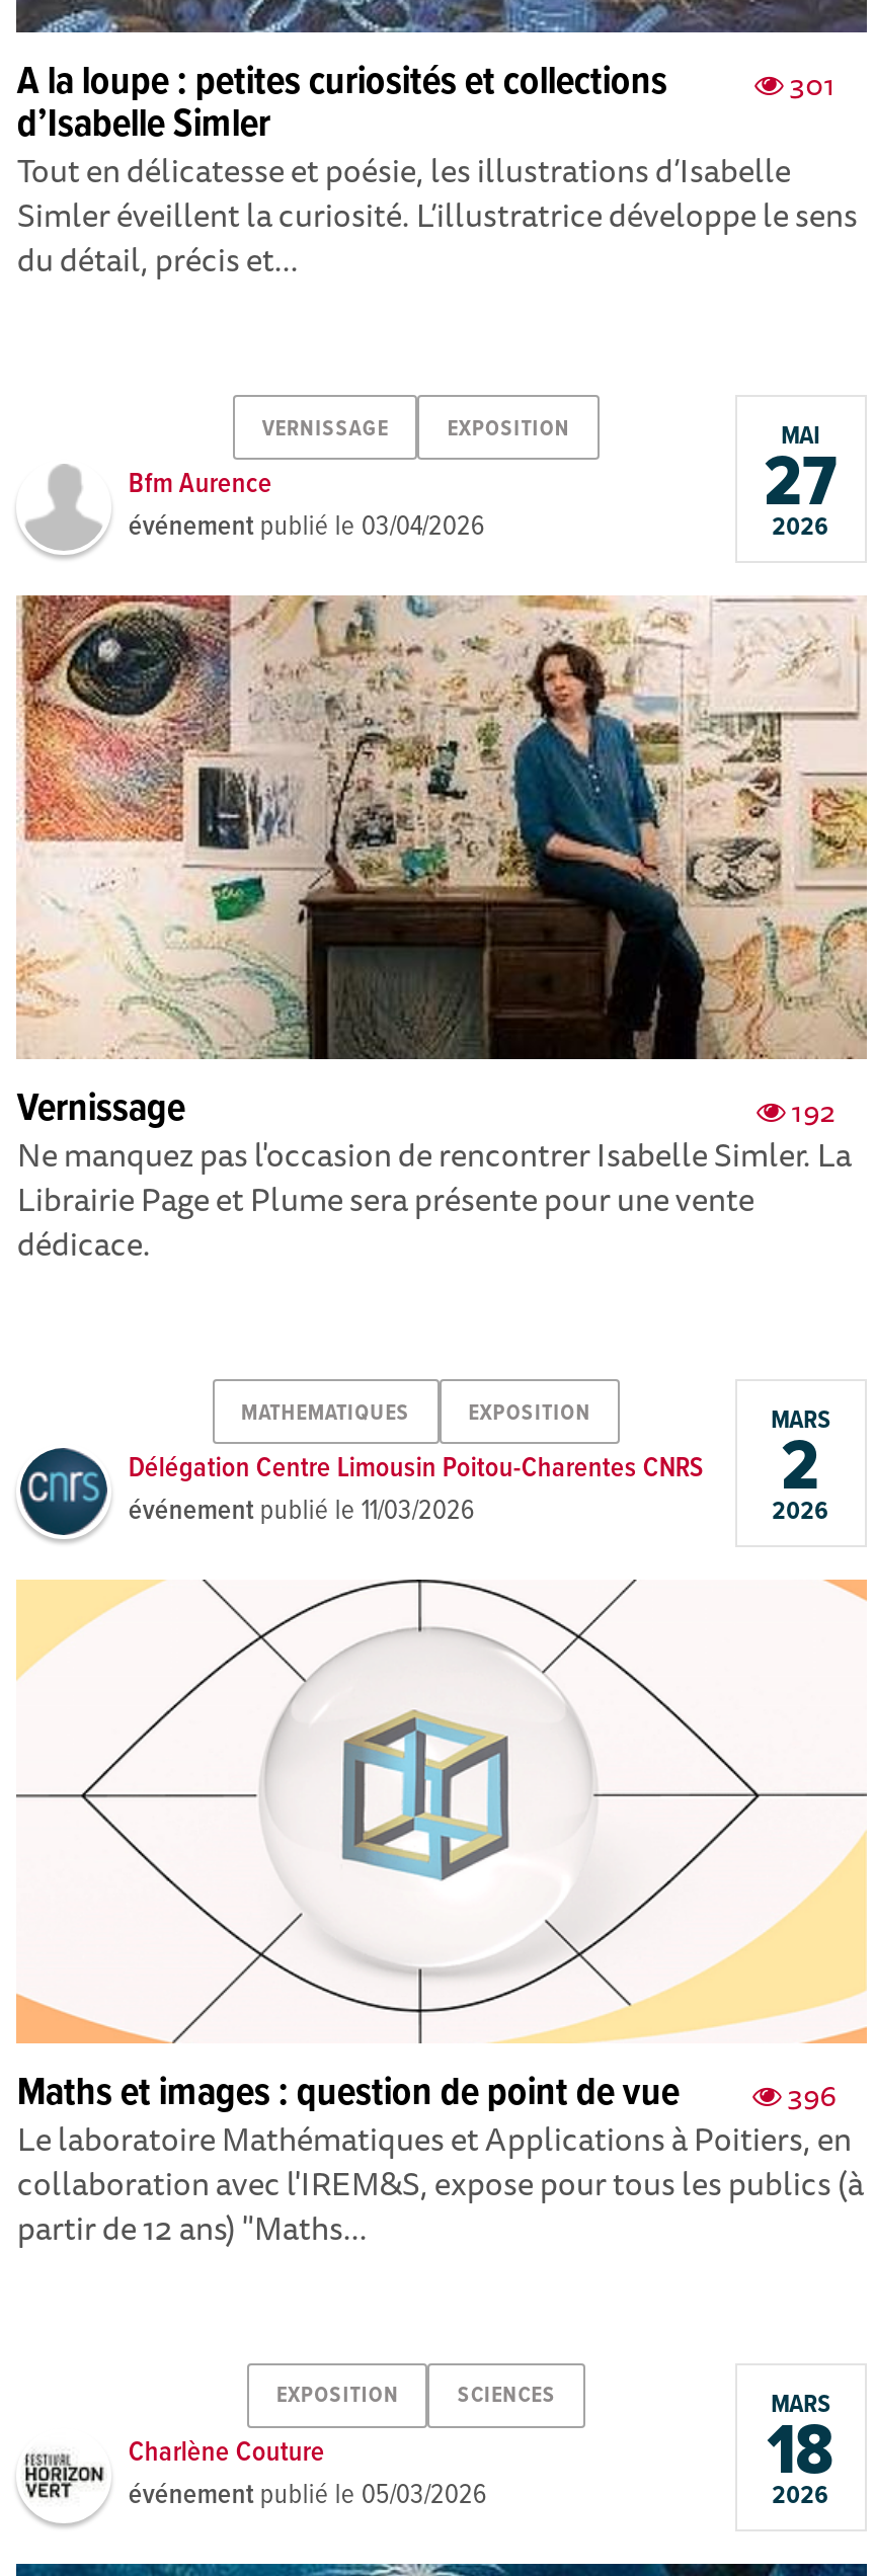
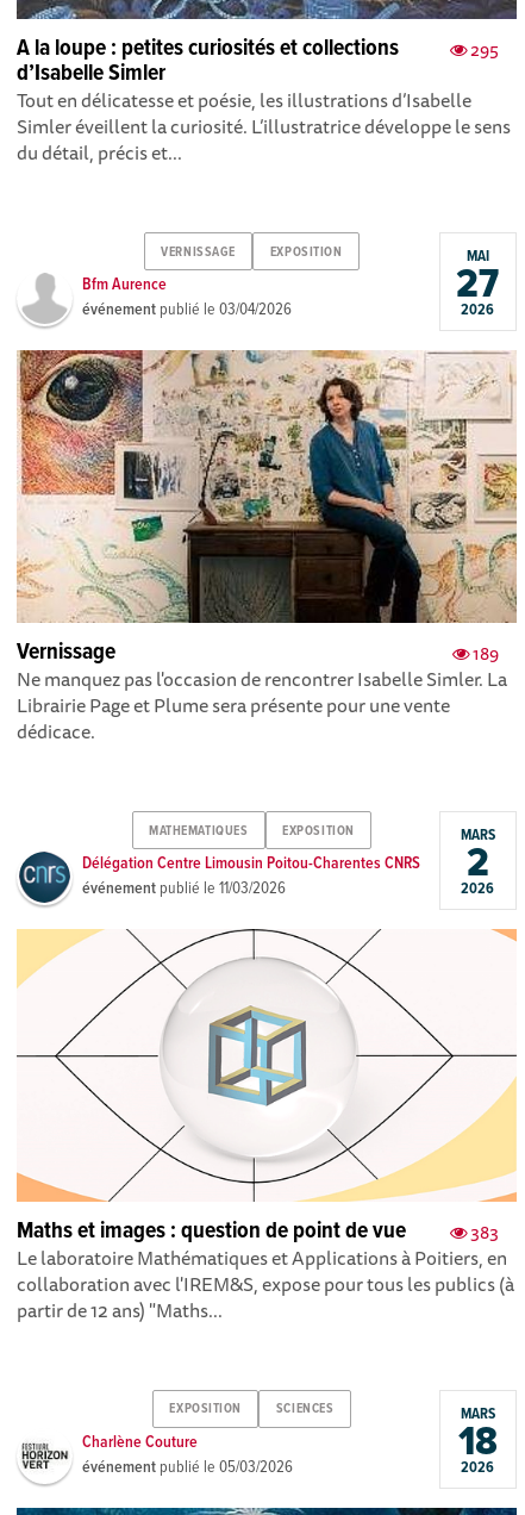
[783,61,836,108] 301 -> [466,36,498,63] 295
[785,1088,836,1134] 192 -> [469,640,498,667] 189
[781,2071,836,2118] 396 -> [466,1218,498,1246] 383

